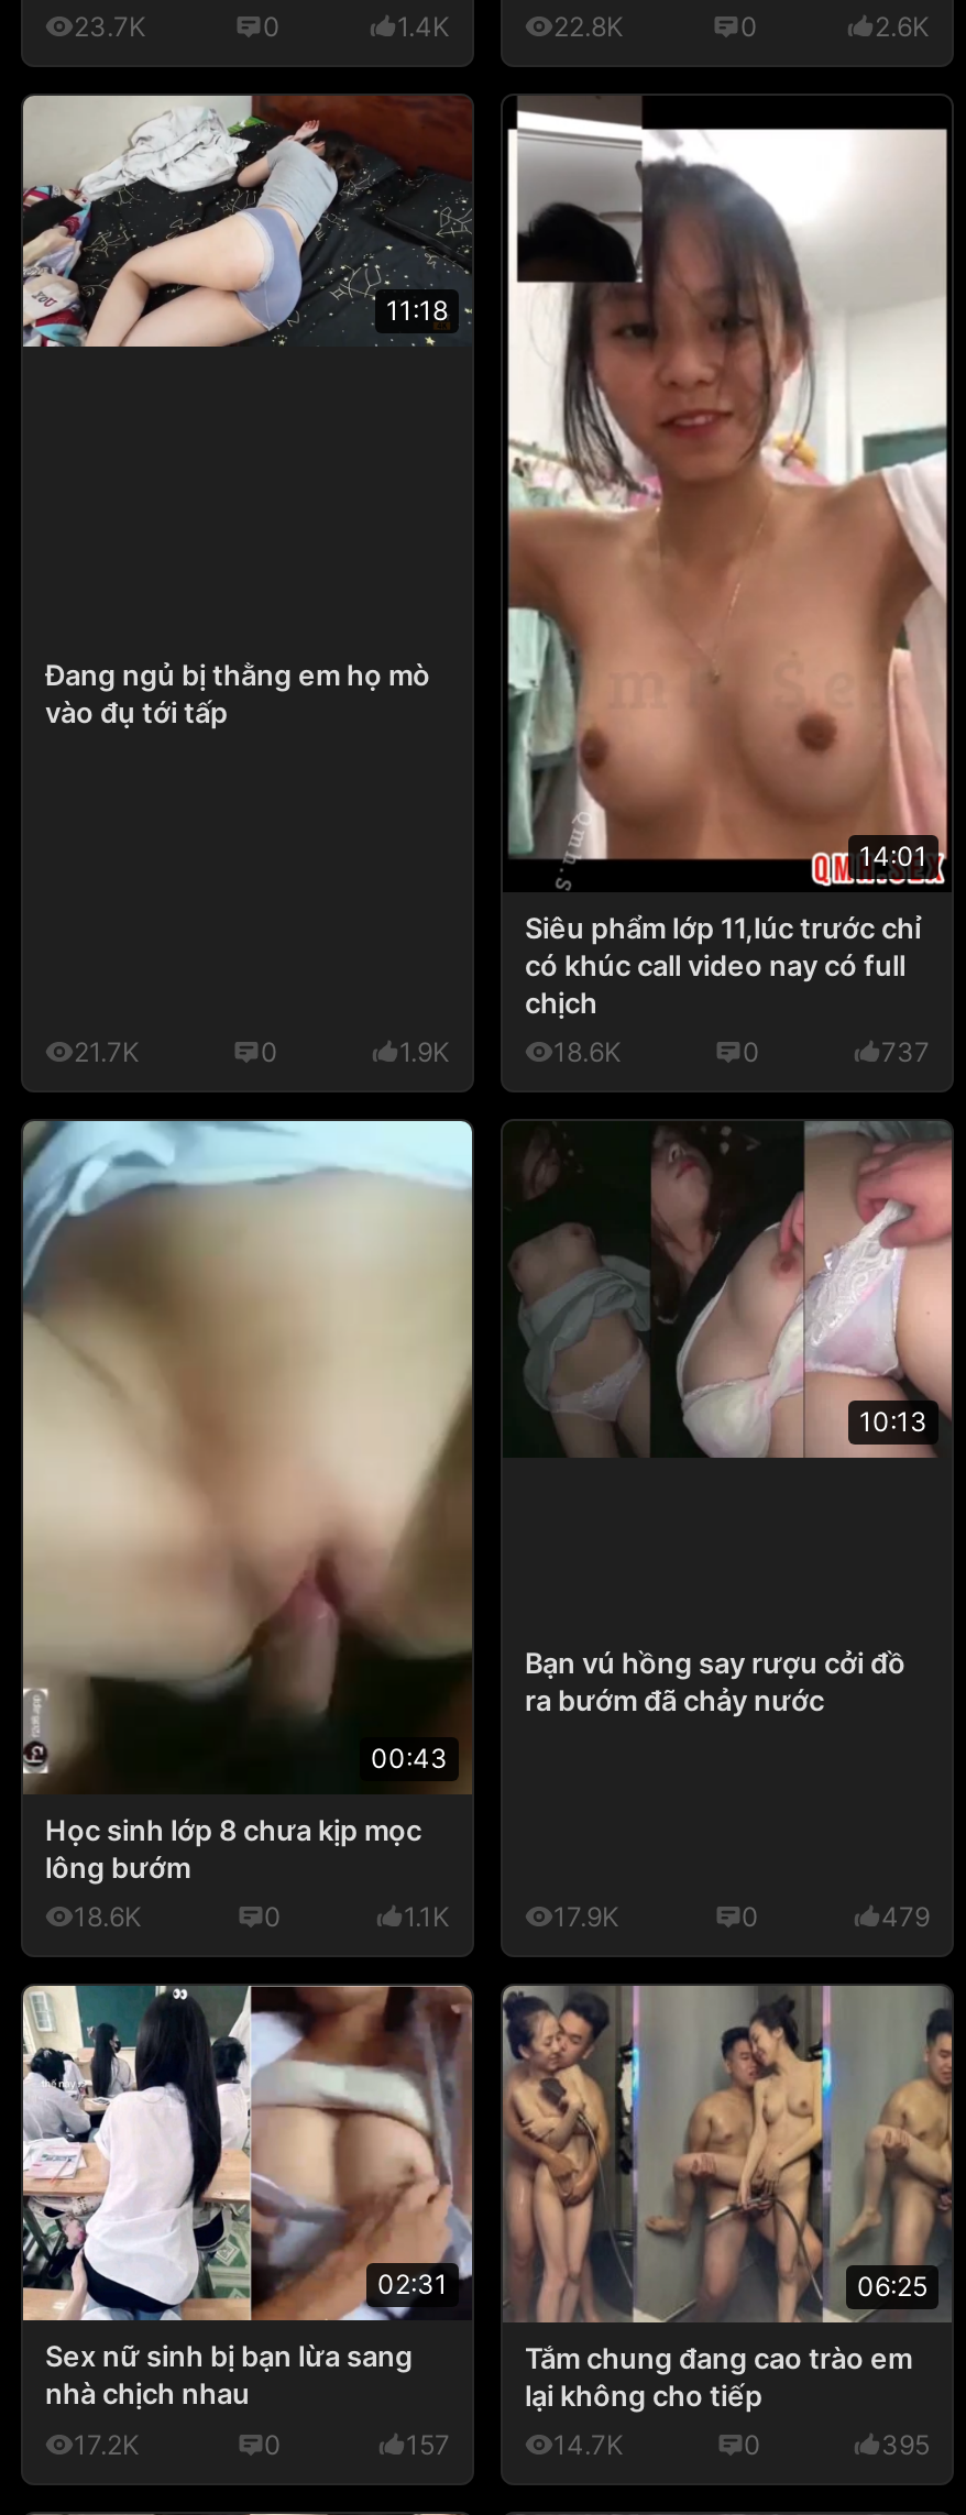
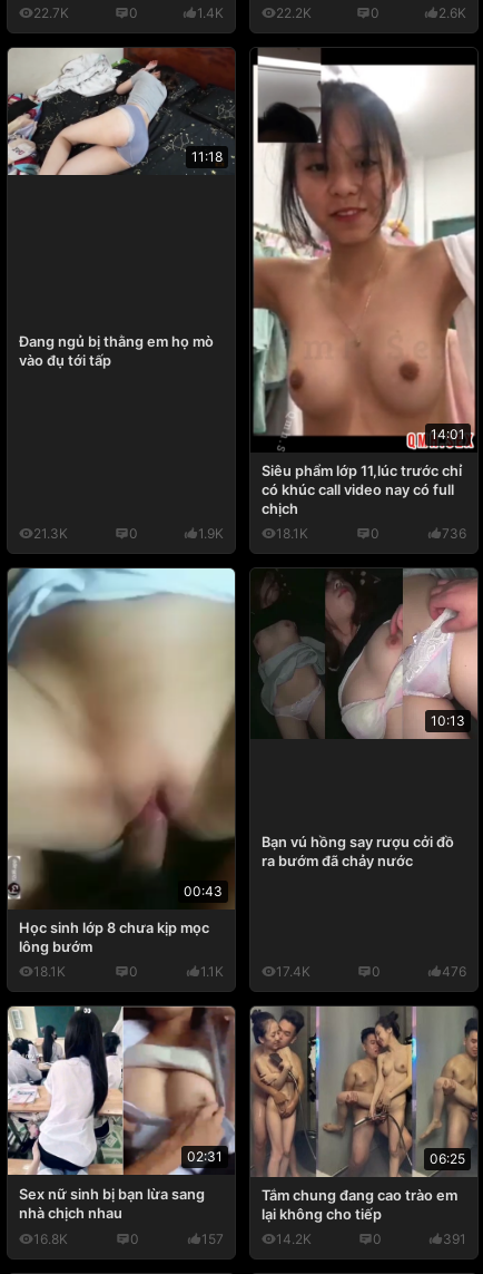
[74,9,146,42] 23.7K -> [33,4,69,21] 22.7K
[553,9,624,42] 22.8K -> [276,4,312,21] 22.2K
[74,1036,140,1069] 21.7K -> [33,525,68,541] 21.3K
[553,1036,622,1069] 18.6K -> [276,525,308,541] 18.1K
[881,1036,930,1069] 737 -> [442,525,466,541] 736
[74,1901,142,1934] 18.6K -> [33,963,66,980] 18.1K
[553,1901,619,1934] 17.9K -> [276,963,310,980] 17.4K
[881,1901,930,1934] 479 -> [442,963,466,980] 476
[74,2429,140,2462] 17.2K -> [33,1230,68,1247] 16.8K
[553,2429,624,2462] 14.7K -> [276,1230,312,1247] 14.2K
[881,2429,930,2462] 395 -> [443,1230,466,1247] 391

